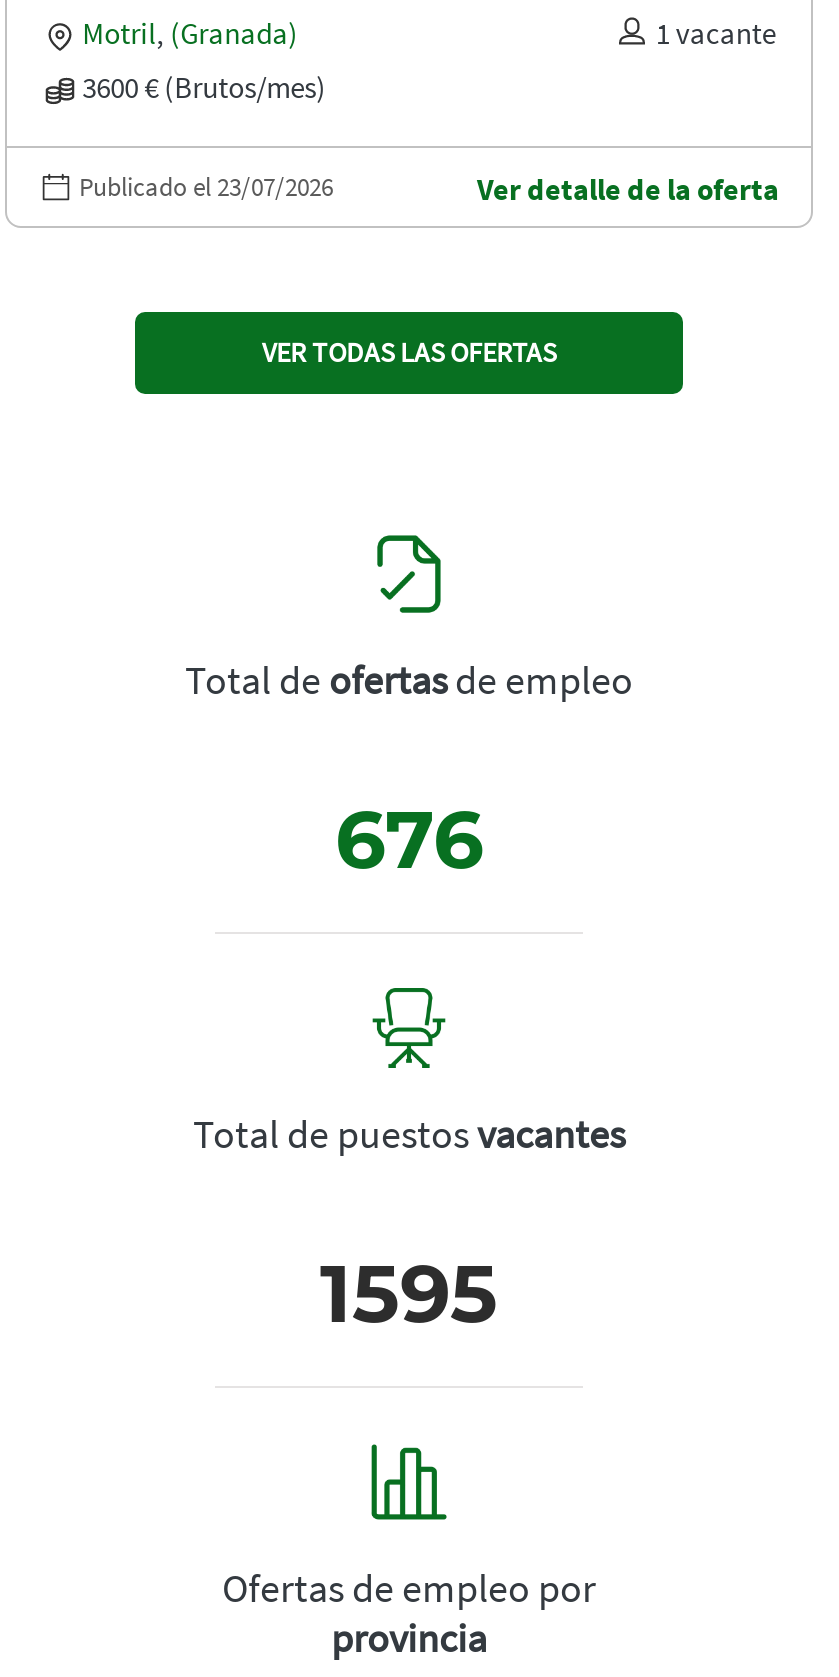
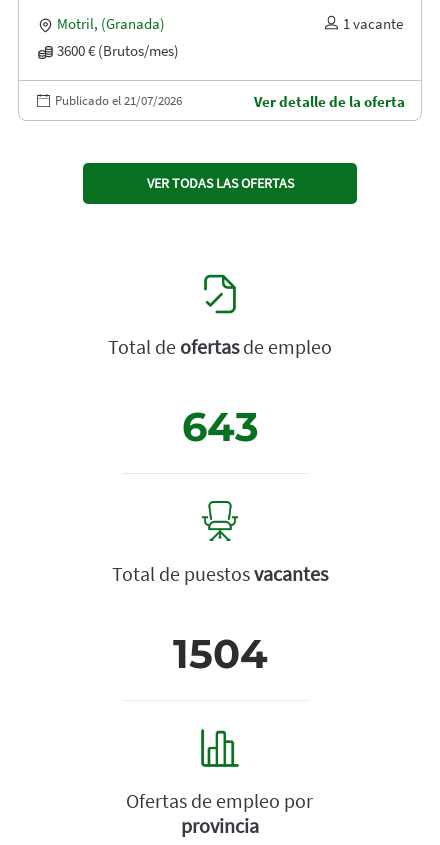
[79,171,333,205] Publicado el 23/07/2026 -> [55,92,182,109] Publicado el 21/07/2026
[335,791,483,889] 676 -> [181,402,258,451] 643
[320,1245,498,1343] 1595 -> [172,629,267,678] 1504

